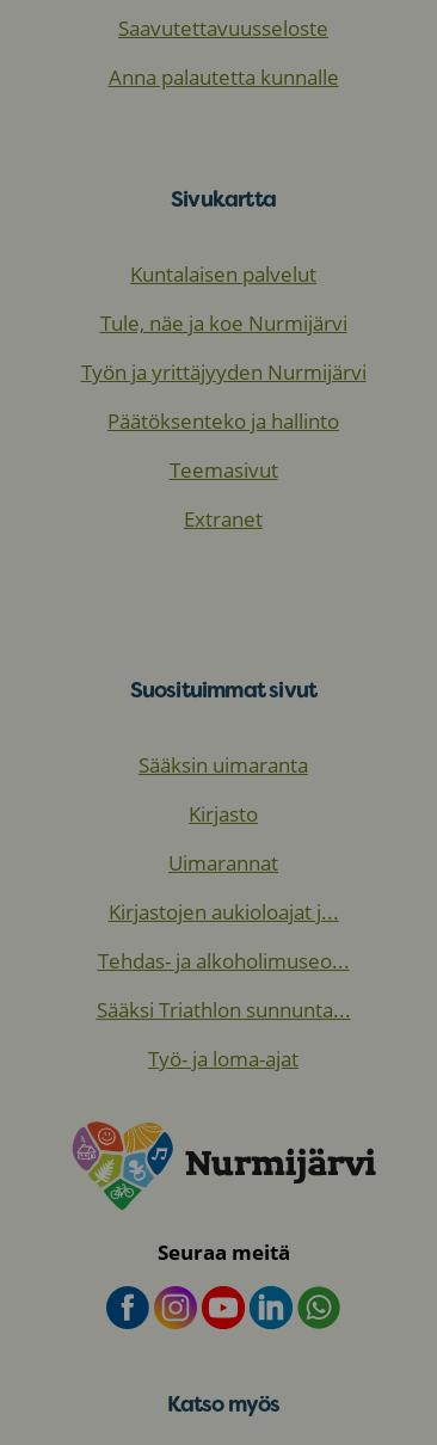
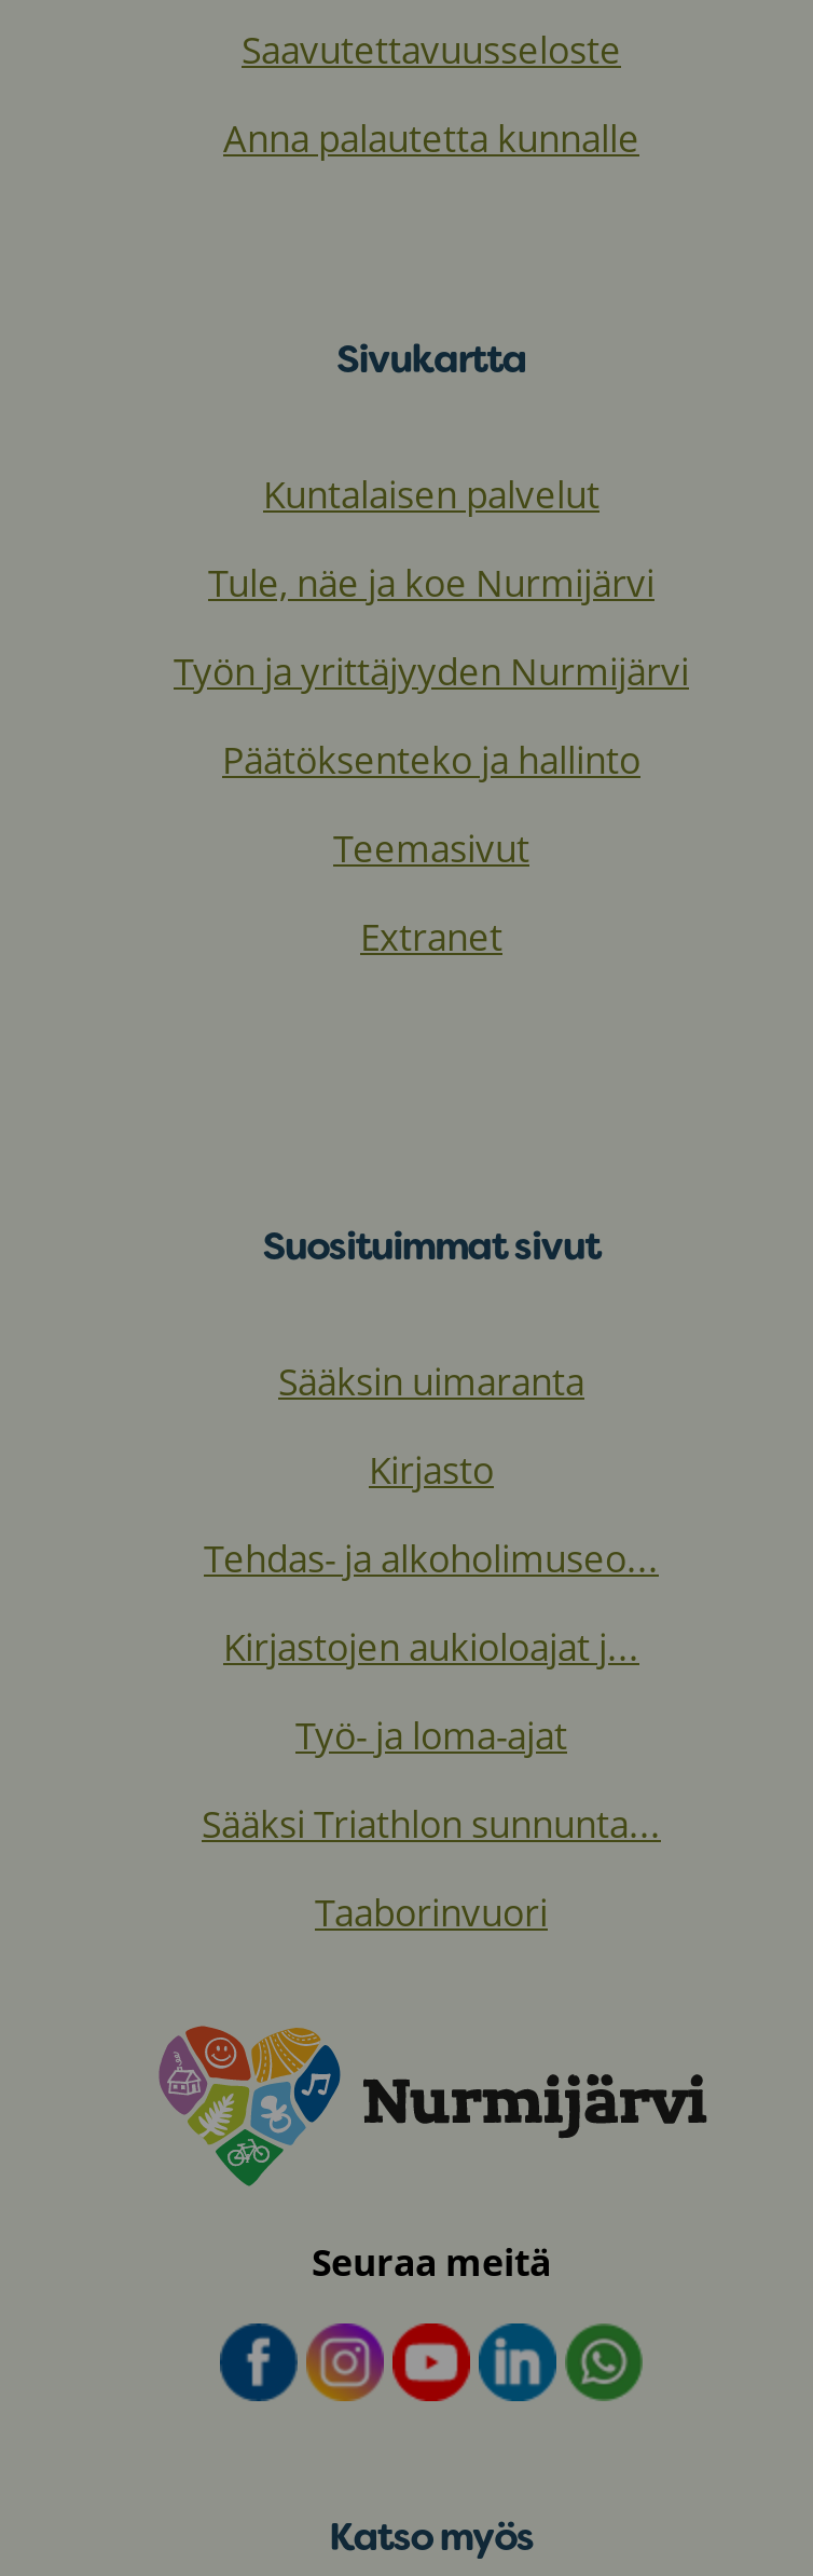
[168,849,278,876] Uimarannat -> none
moved [97,947,349,974] -> [204,1533,659,1583]: Tehdas- ja alkoholimuseo...
none -> [315,1887,548,1937] Taaborinvuori
moved [148,1045,298,1072] -> [295,1710,567,1760]: Työ- ja loma-ajat

